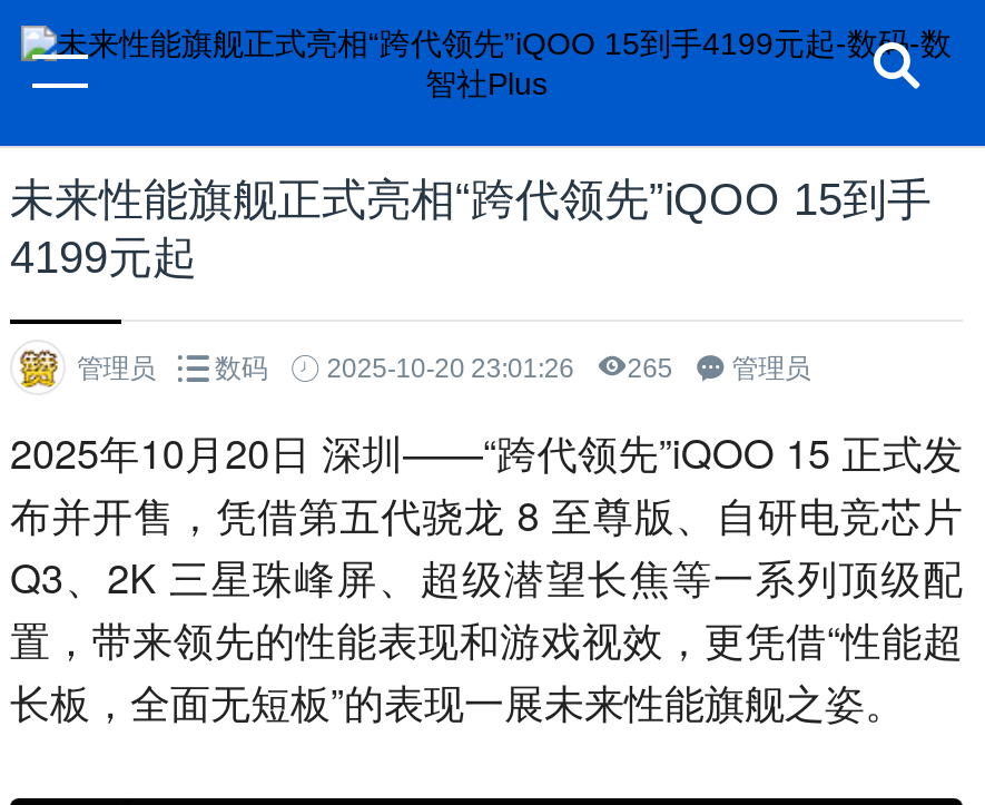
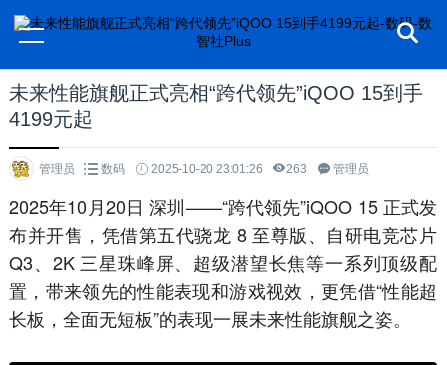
[77,353,811,384] 管理员 数码 2025-10-20 23:01:26 265 管理员 -> [39,162,369,176] 管理员 数码 2025-10-20 23:01:26 263 管理员

